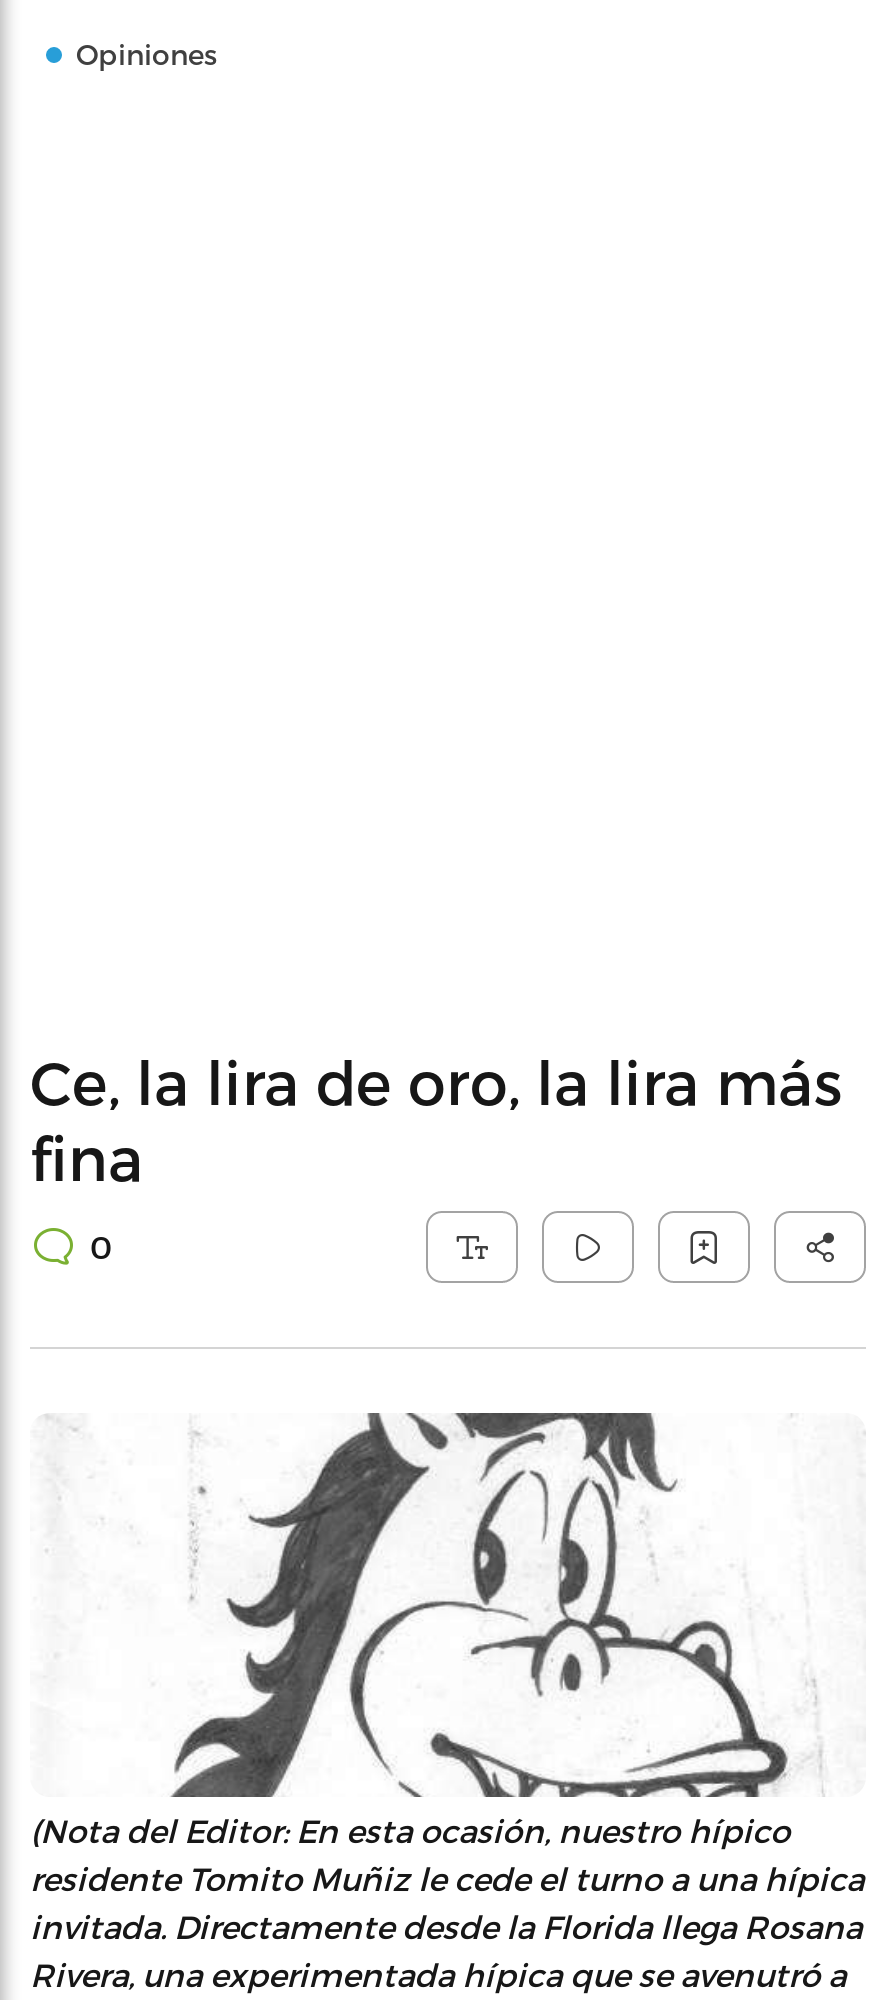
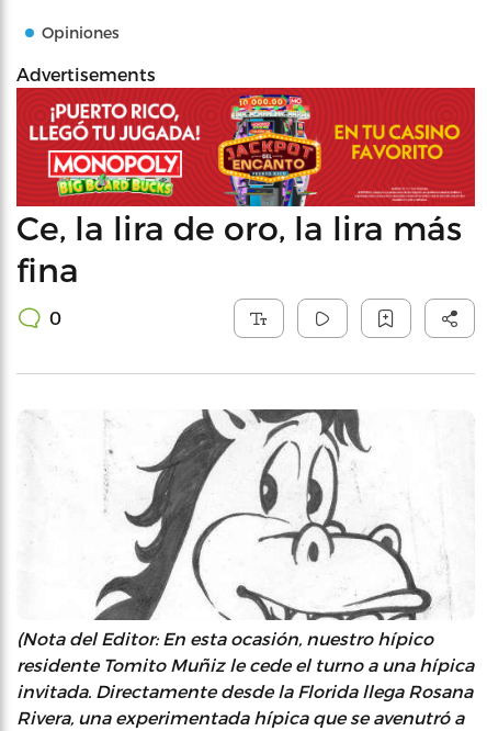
none -> [15,87,476,207] [image]
none -> [16,64,156,85] Advertisements

